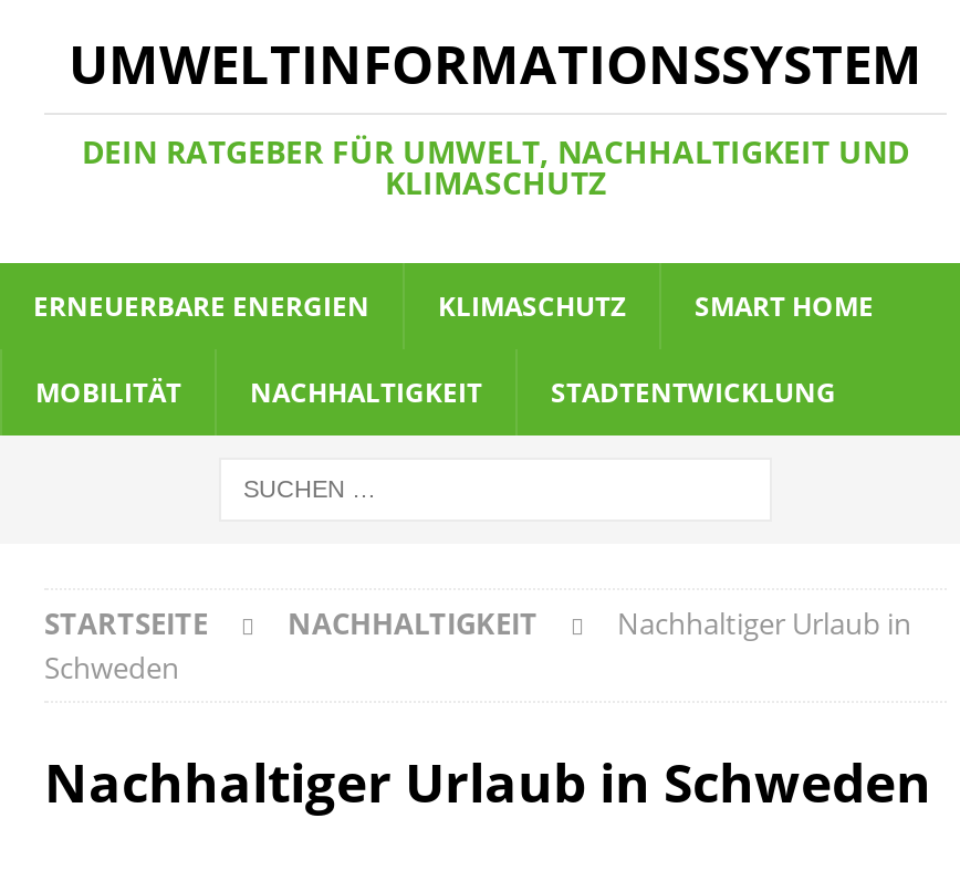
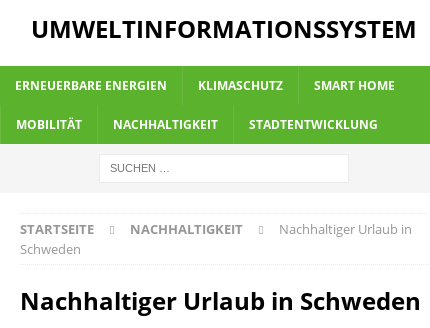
[82,130,909,203] DEIN RATGEBER FÜR UMWELT, NACHHALTIGKEIT UND | KLIMASCHUTZ -> none

